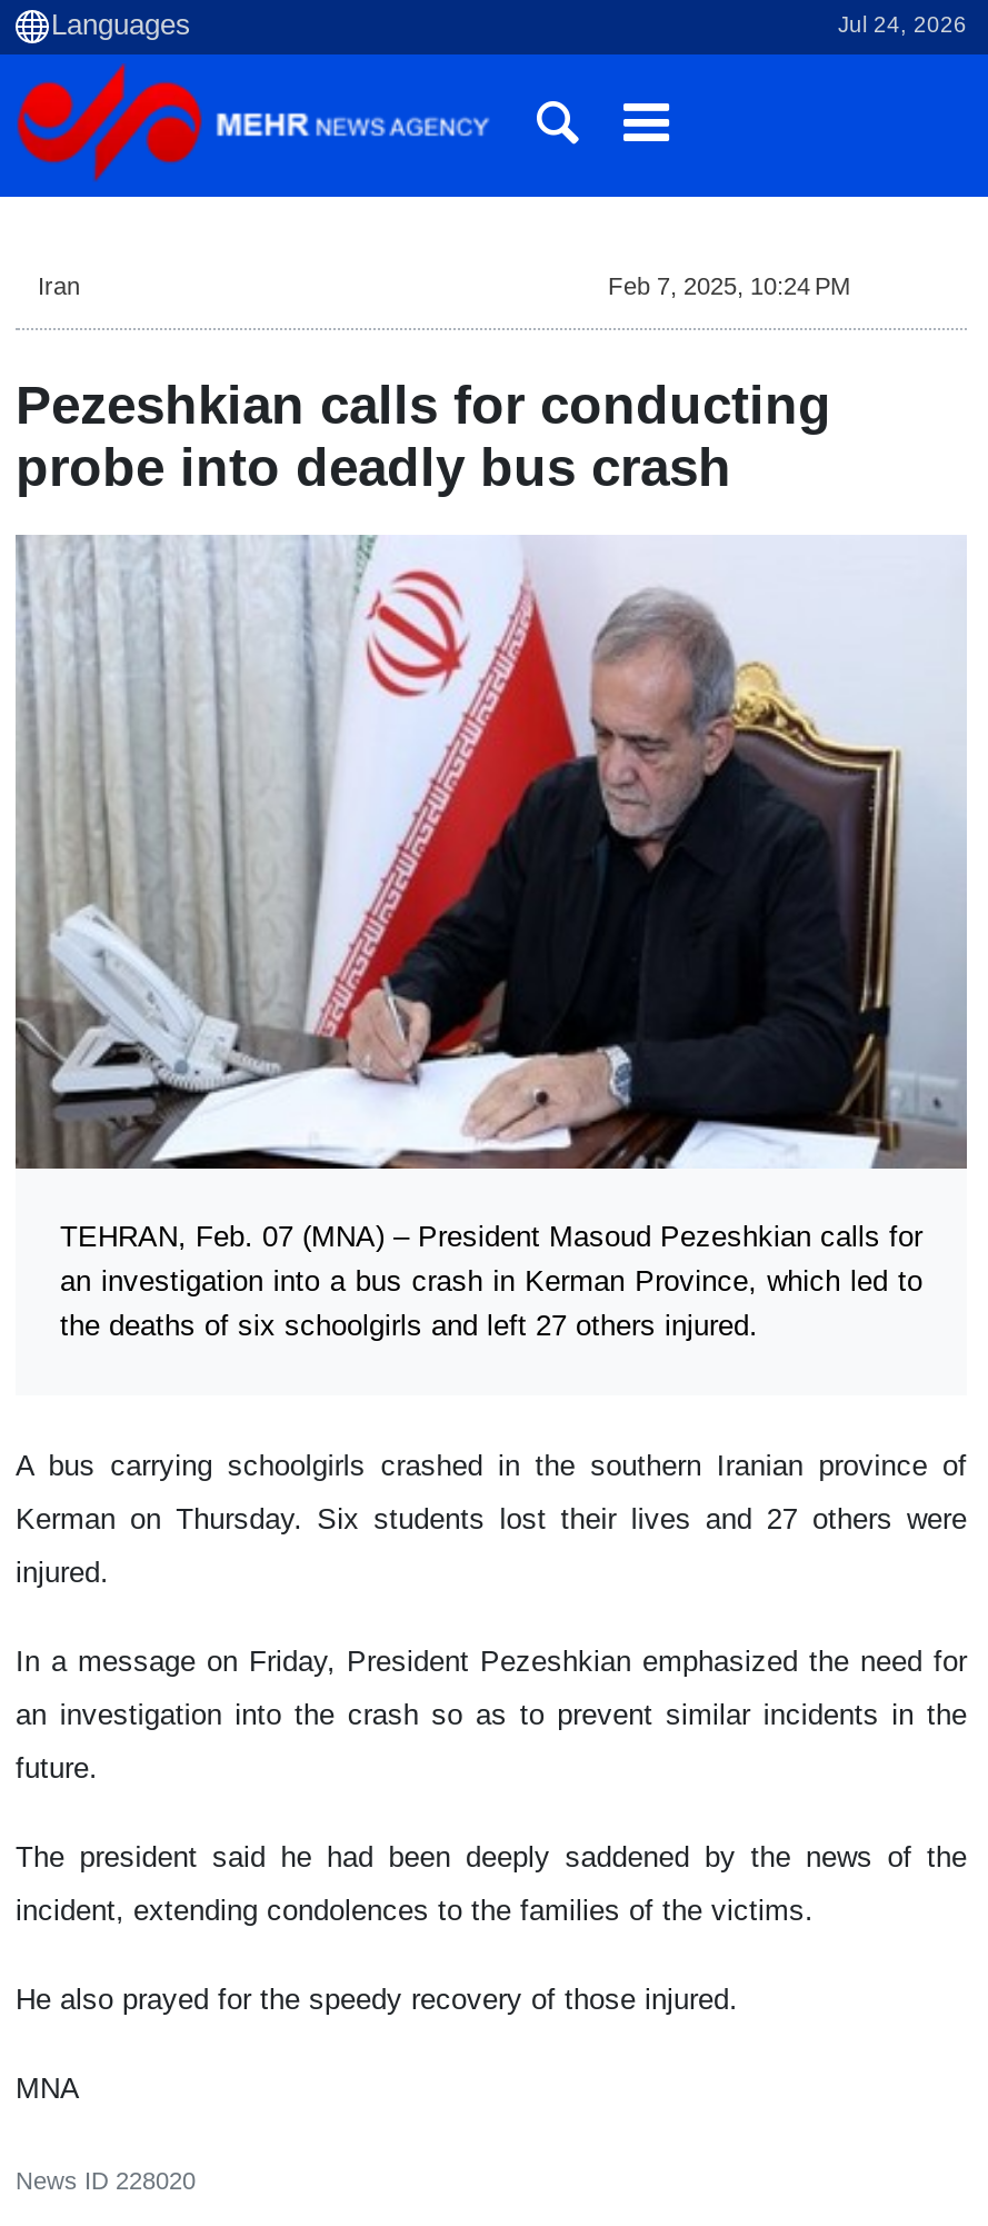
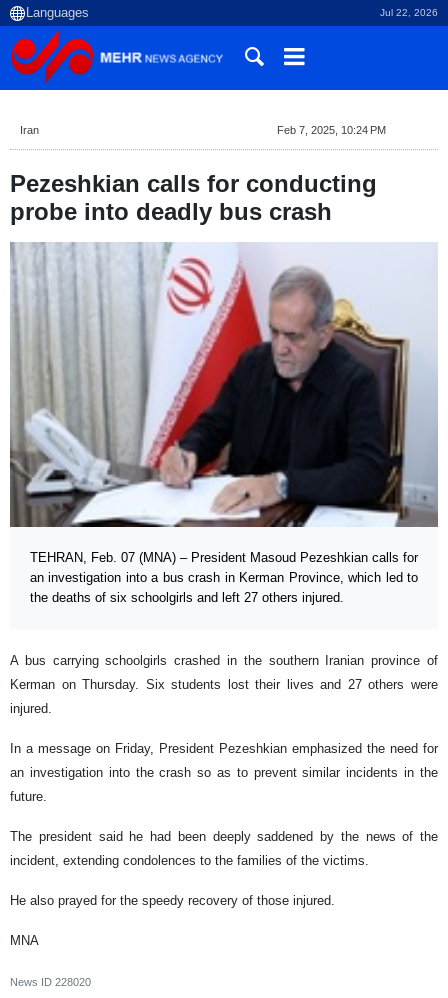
[838,12,967,37] Jul 24, 2026 -> [380,7,438,18] Jul 22, 2026

